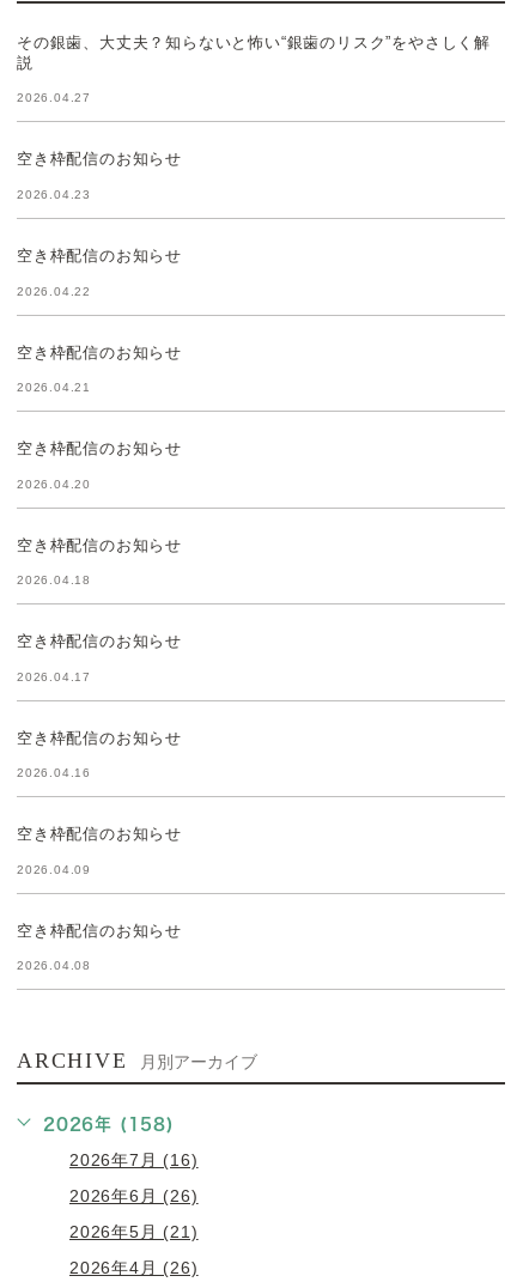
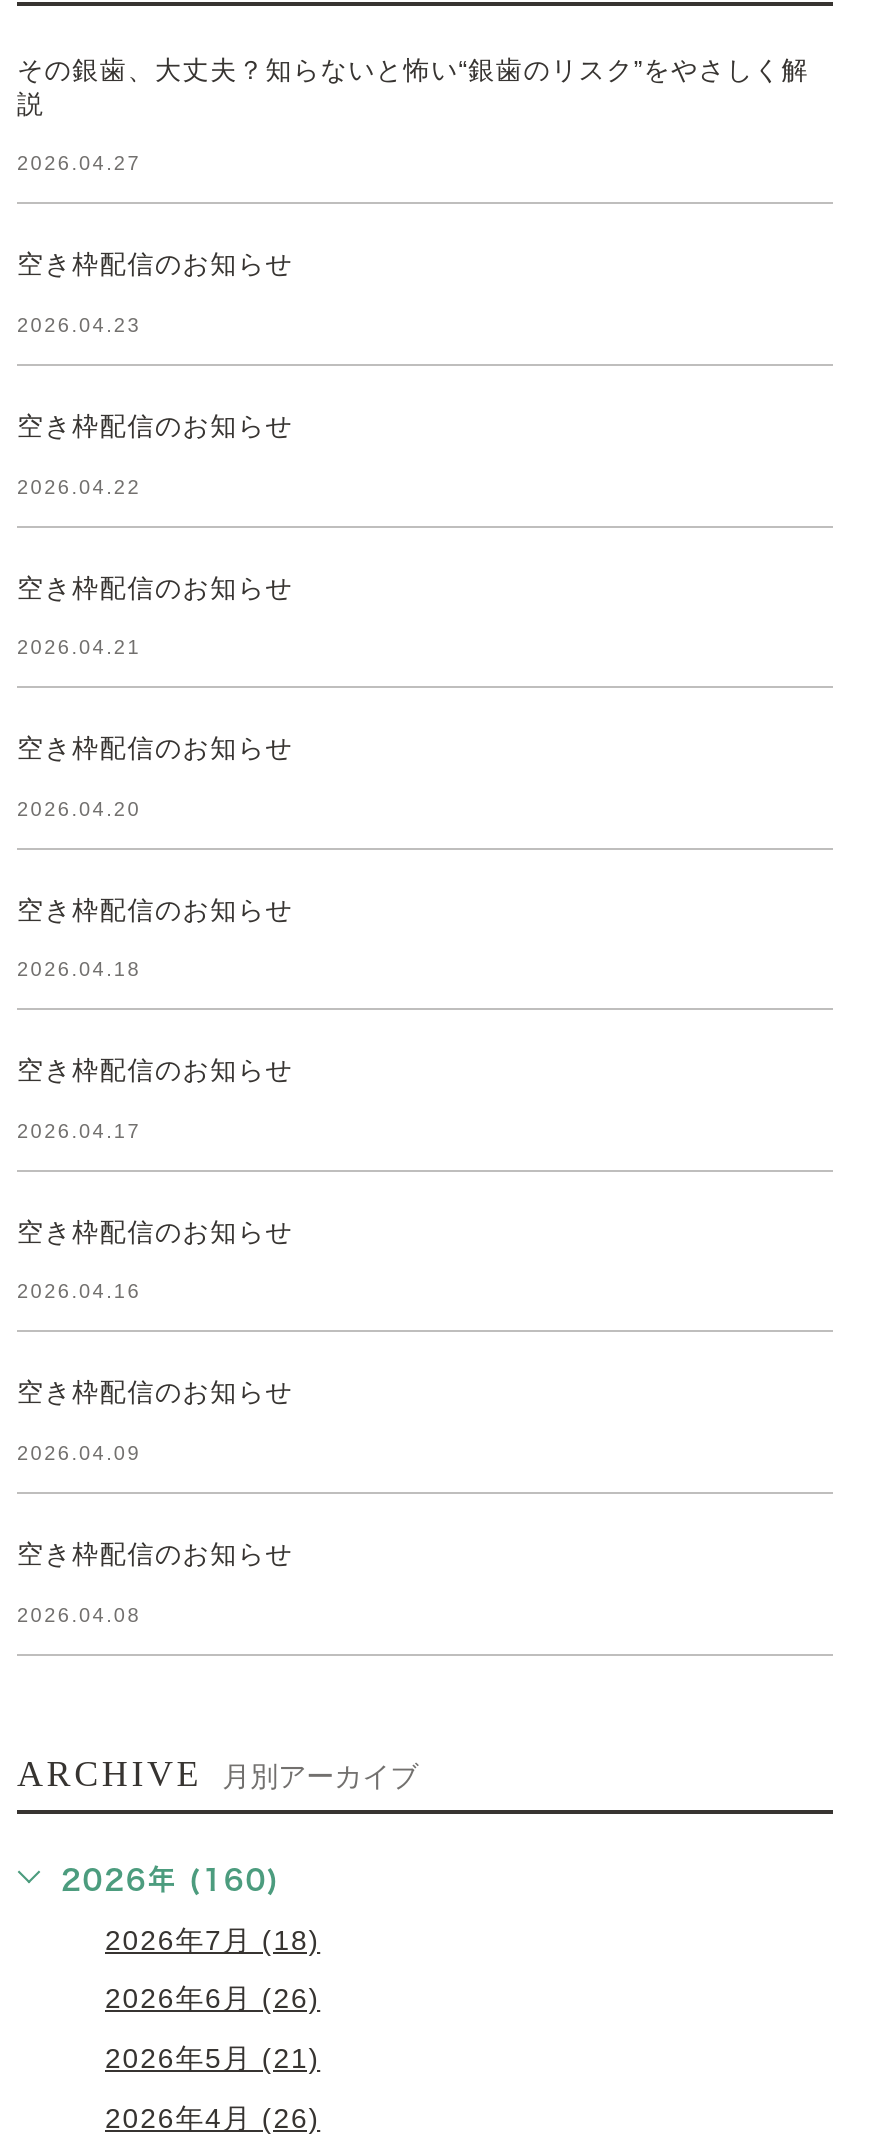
[43,1116,174,1133] 2026年 (158) -> [61,1865,281,1893] 2026年 (160)
[69,1151,198,1170] 2026年7月 (16) -> [105,1922,320,1954] 2026年7月 (18)

